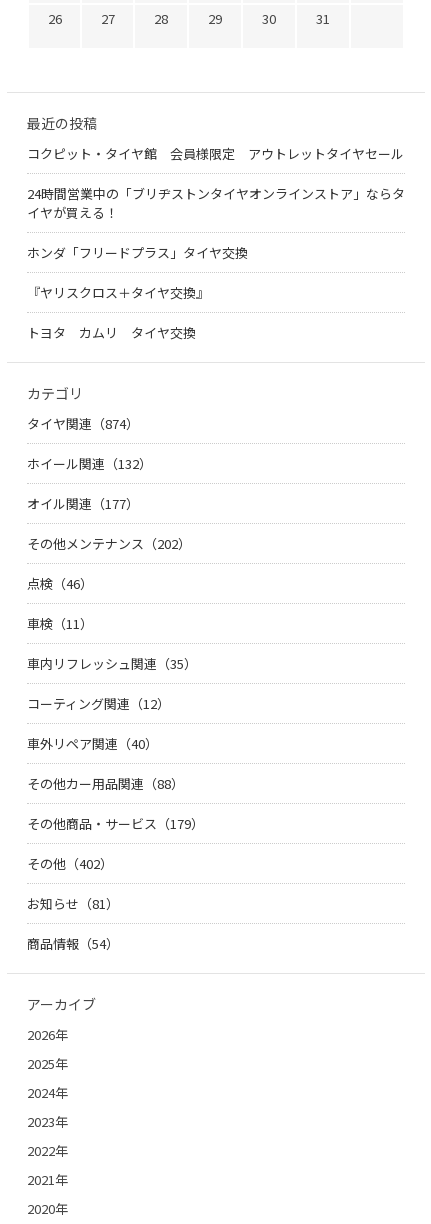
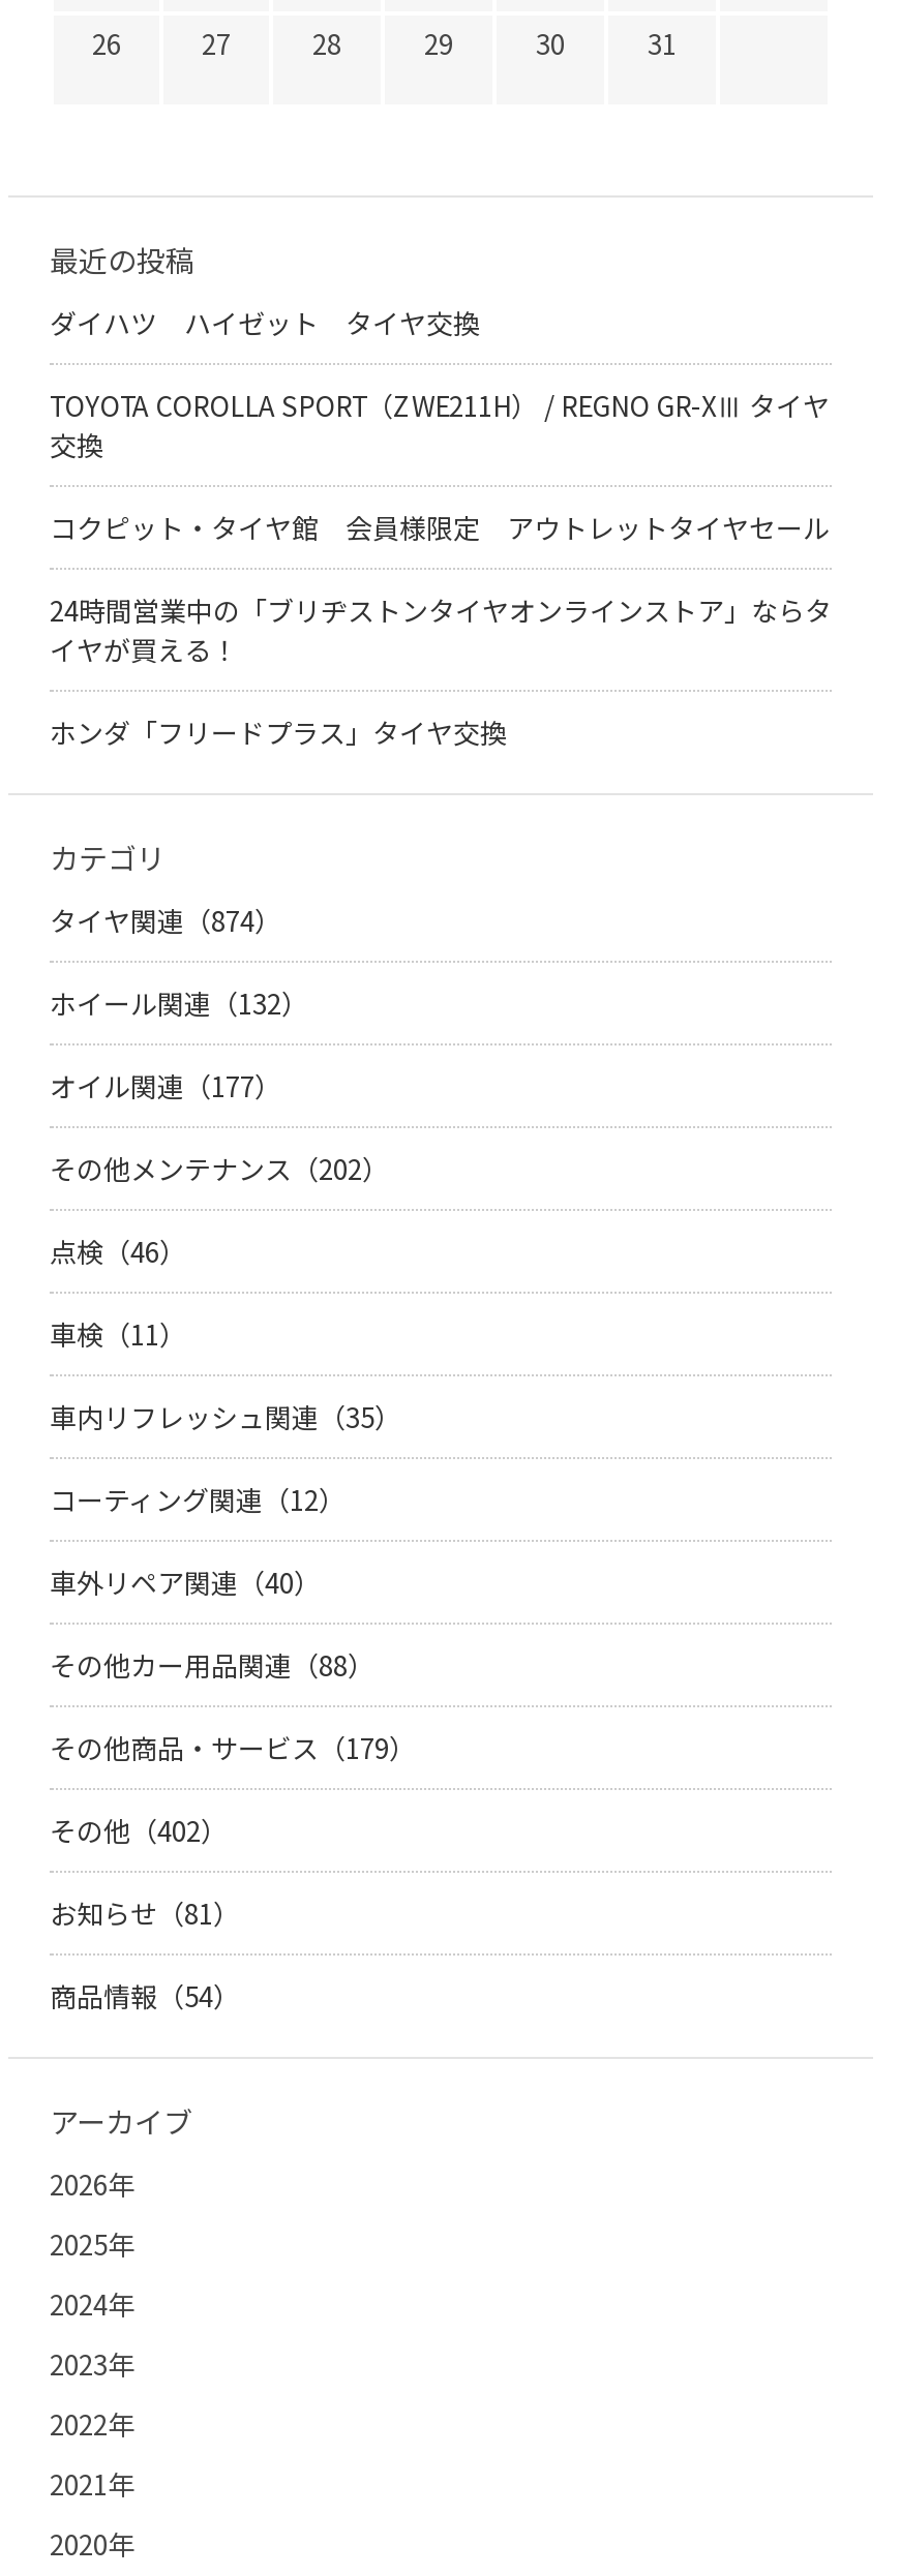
none -> [50,304,830,465] ダイハツ ハイゼット タイヤ交換 | TOYOTA COROLLA SPORT（ZWE211H） / REGNO GR-XⅢ タイヤ | 交換
moved [27,144,405,262] -> [50,509,832,753]: コクピット・タイヤ館 会員様限定 アウトレットタイヤセール | 24時間営業中の「ブリヂストンタイヤオンラインストア」ならタ | イヤが買える！ | ホンダ「フリードプラス」タイヤ交換
[27,283,209,342] 『ヤリスクロス＋タイヤ交換』 | トヨタ カムリ タイヤ交換 -> none

